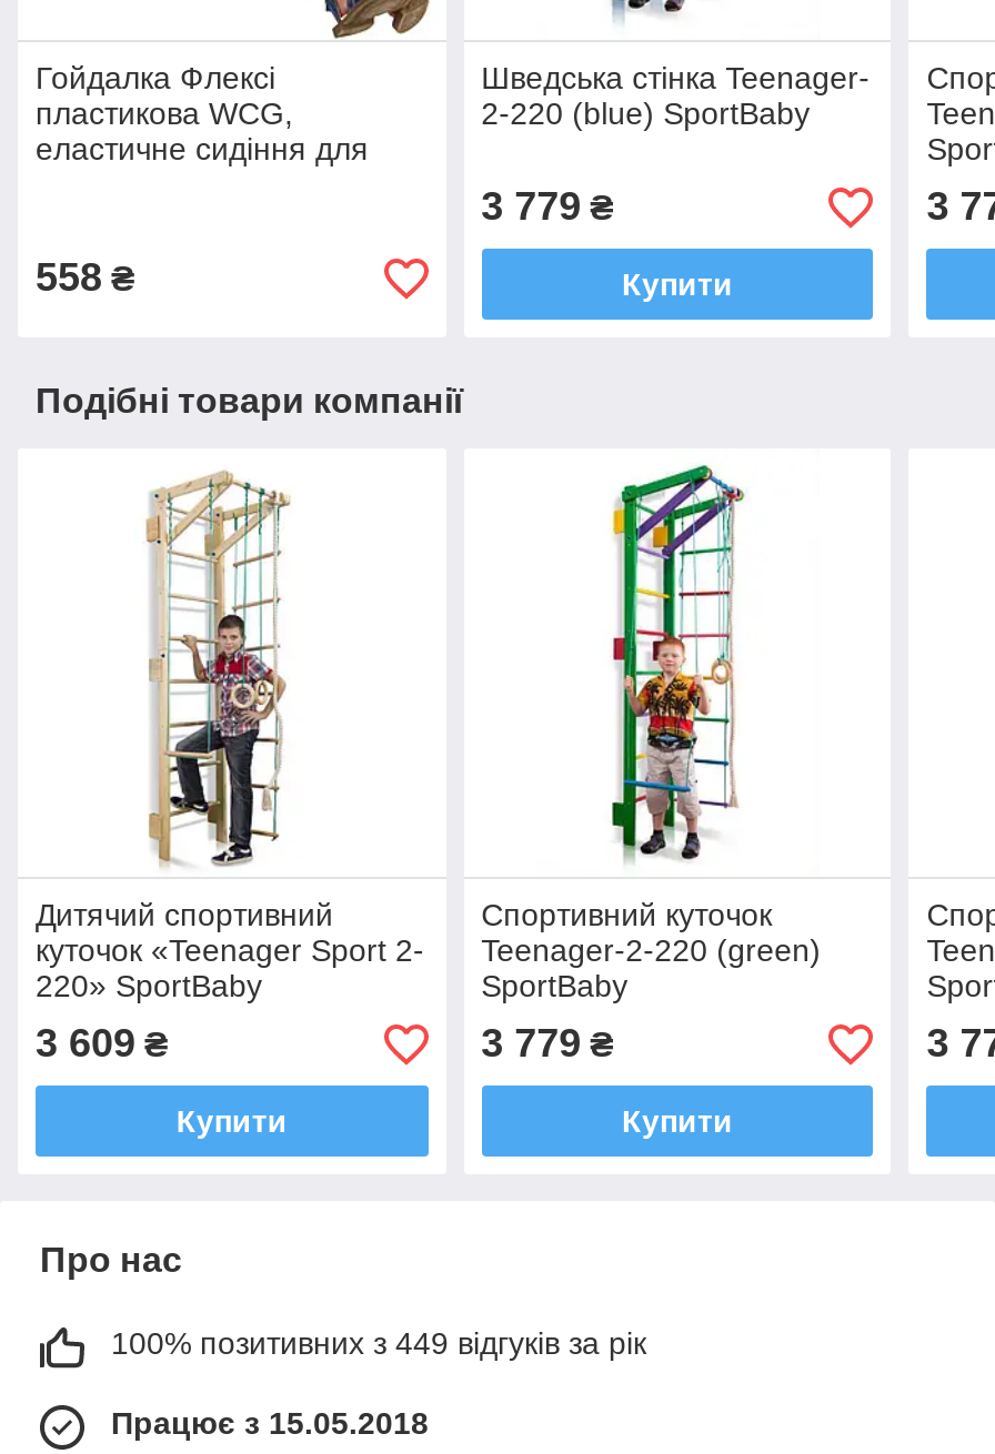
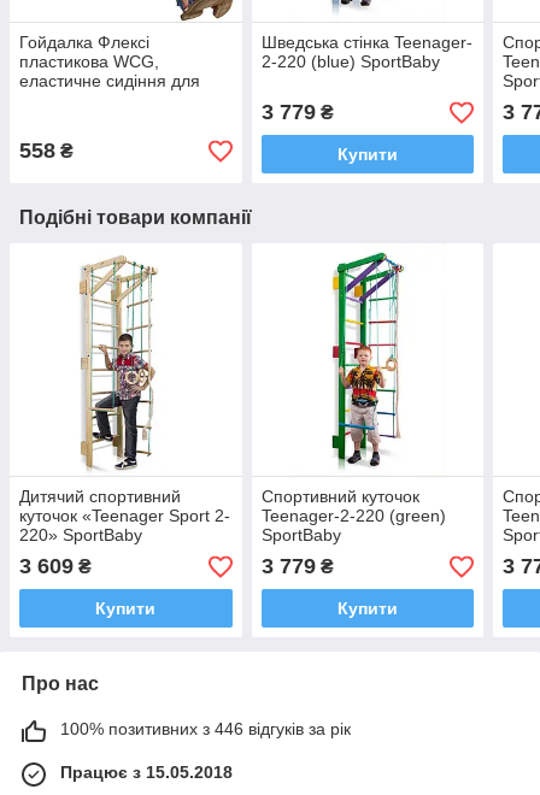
[111,1325,646,1361] 100% позитивних з 449 відгуків за рік -> [60,719,351,738] 100% позитивних з 446 відгуків за рік

